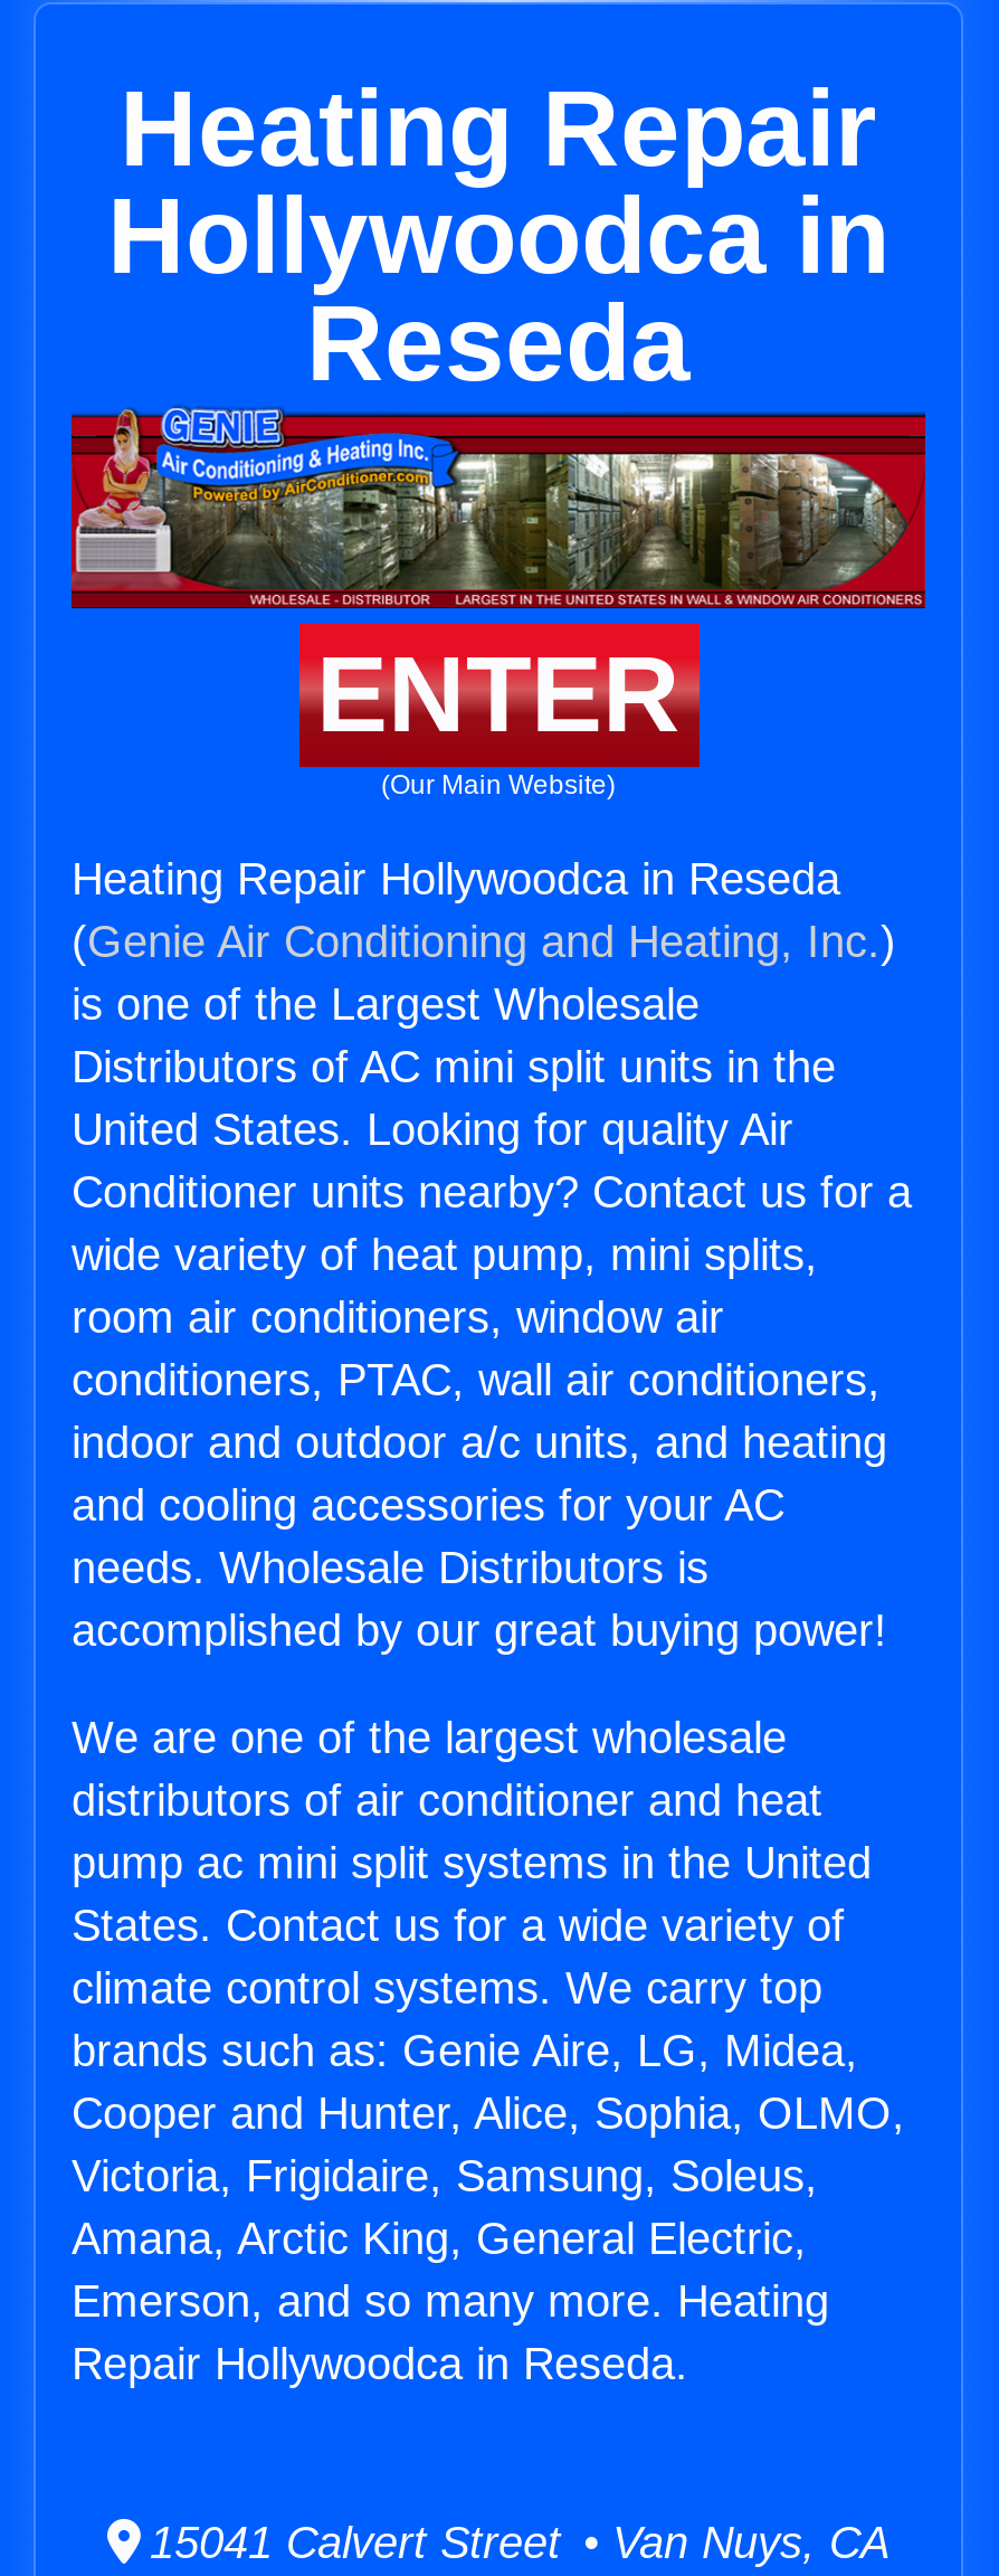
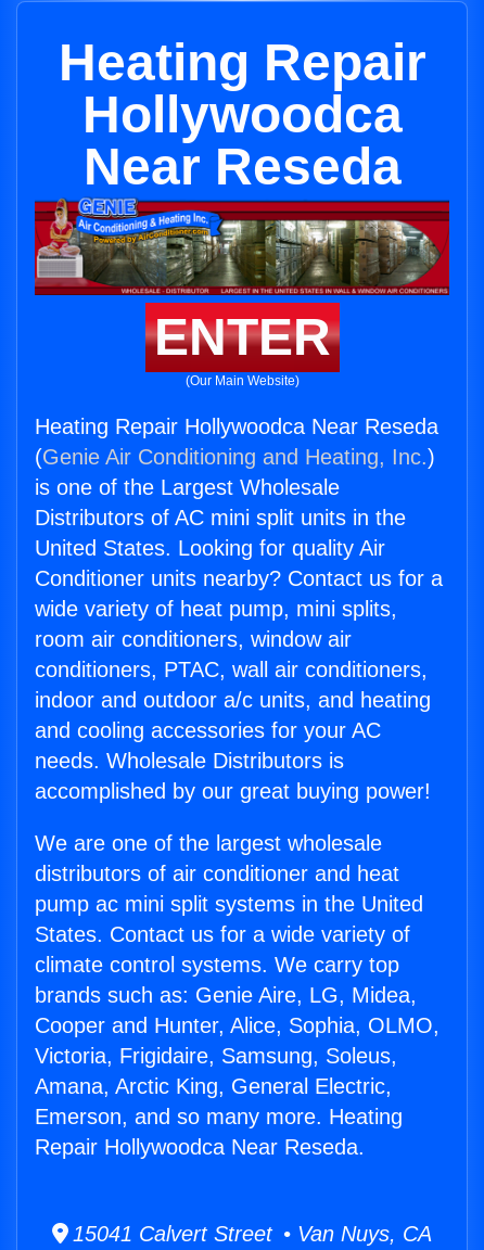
[107,177,889,402] Hollywoodca in | Reseda -> [82,86,402,195] Hollywoodca | Near Reseda
[72,854,840,904] Heating Repair Hollywoodca in Reseda -> [35,415,438,438] Heating Repair Hollywoodca Near Reseda
[72,2339,688,2388] Repair Hollywoodca in Reseda. -> [35,1135,365,1159] Repair Hollywoodca Near Reseda.

